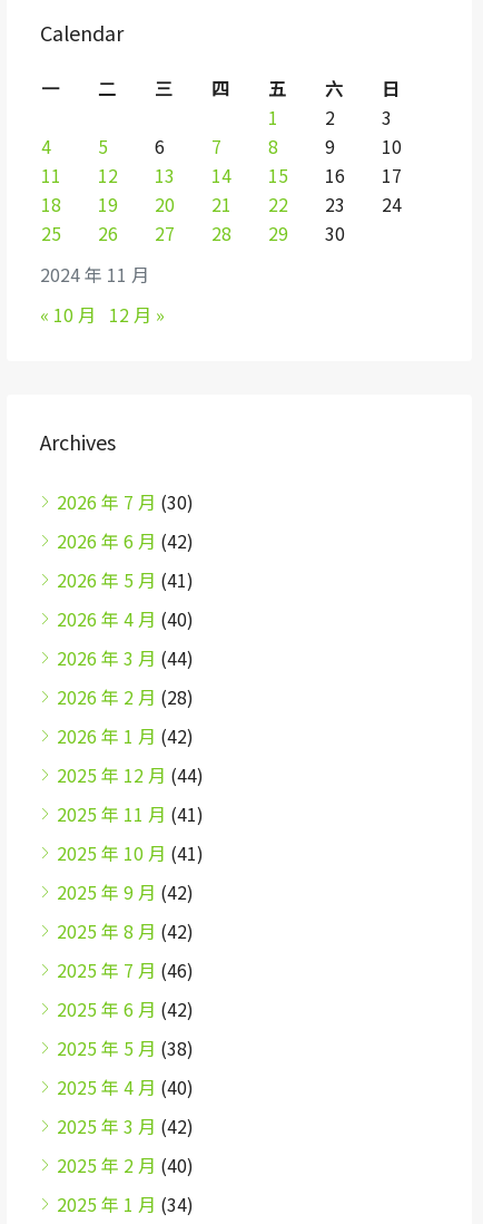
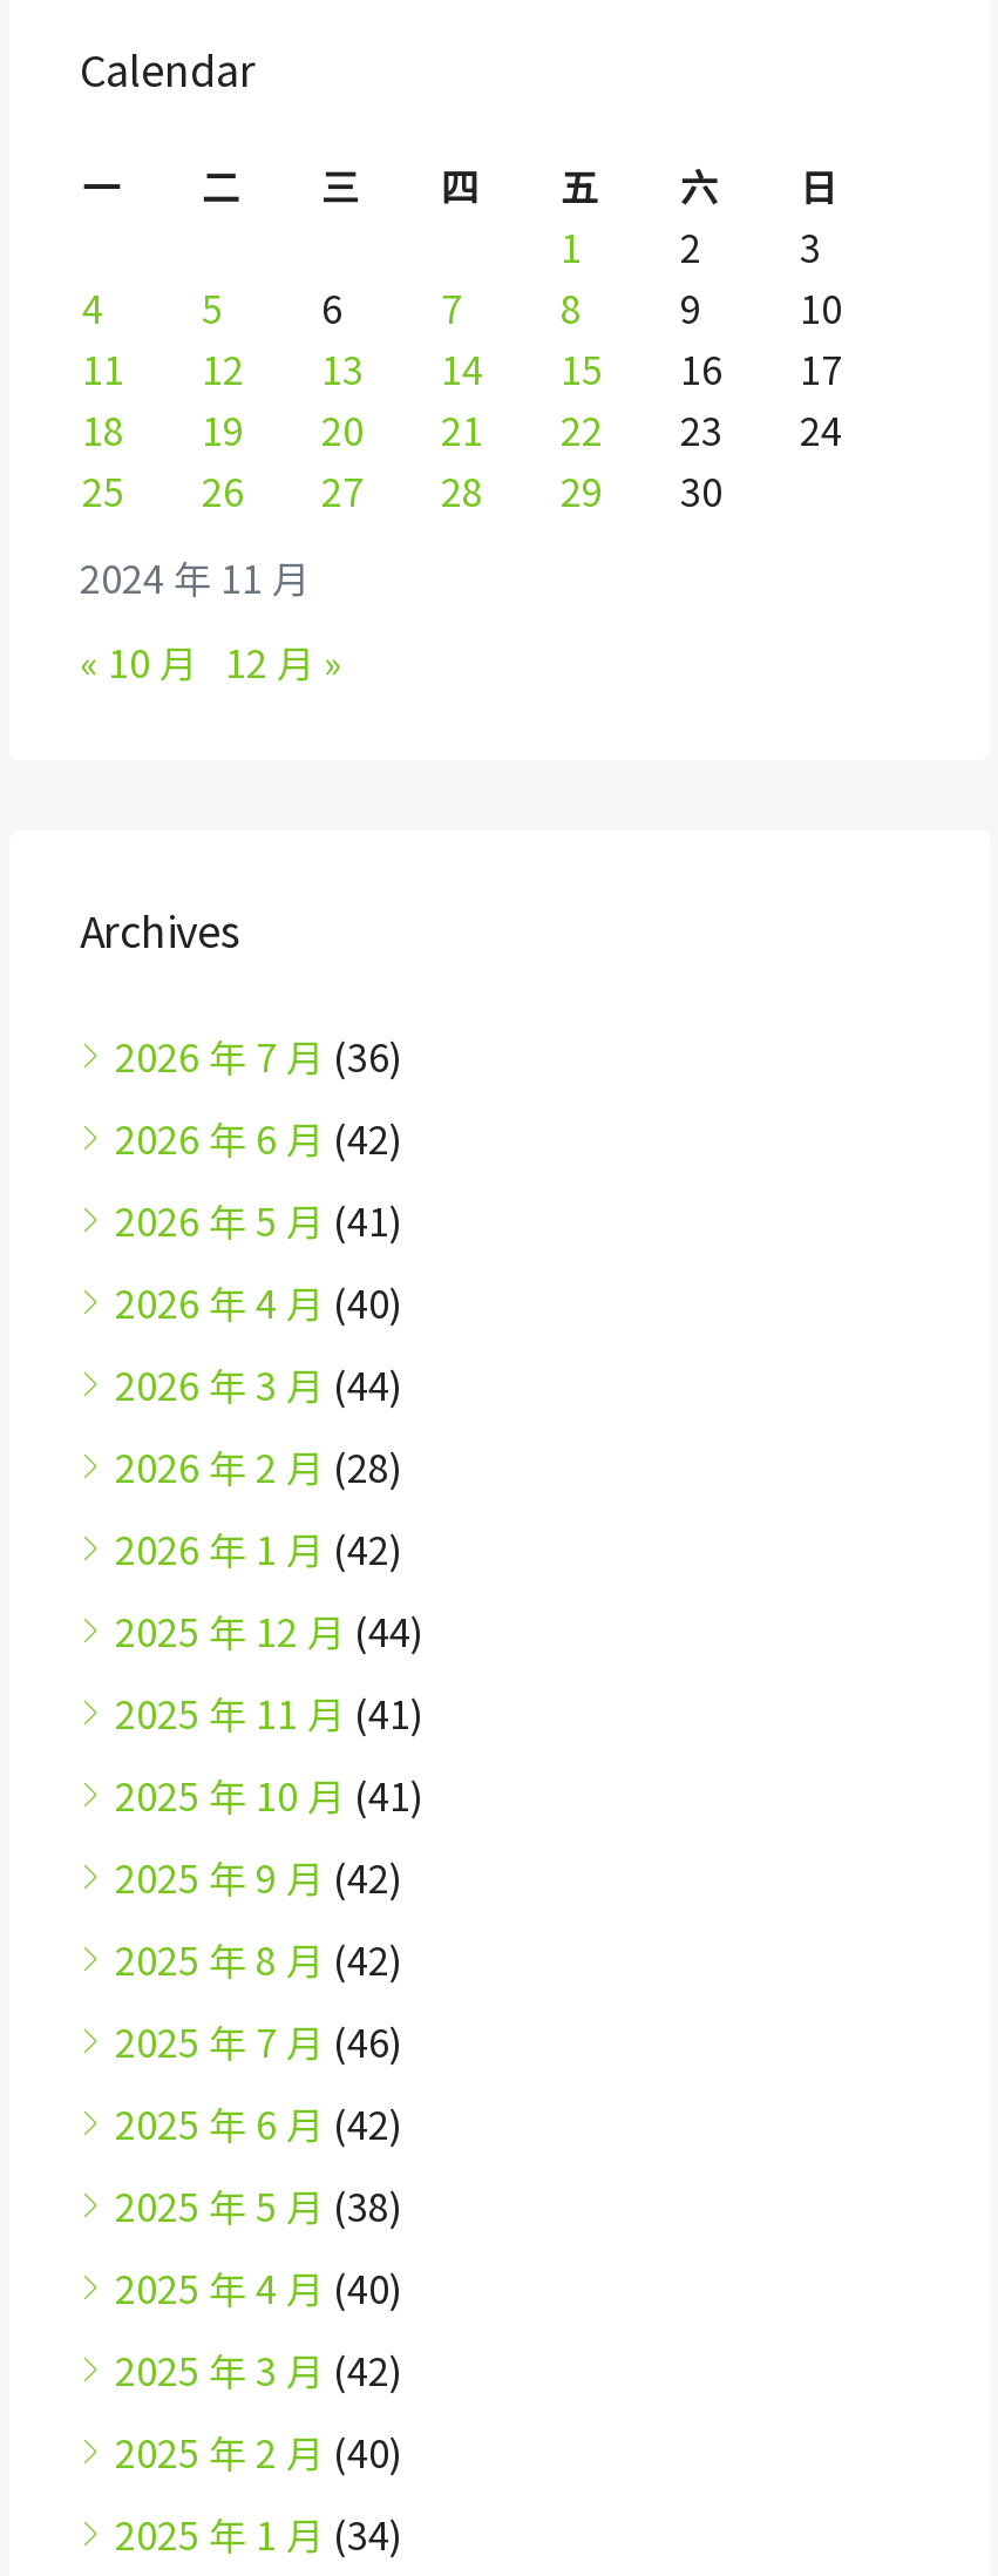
[57,488,194,515] 2026 年 7 月(30) -> [115,1027,403,1083] 2026 年 7 月(36)

